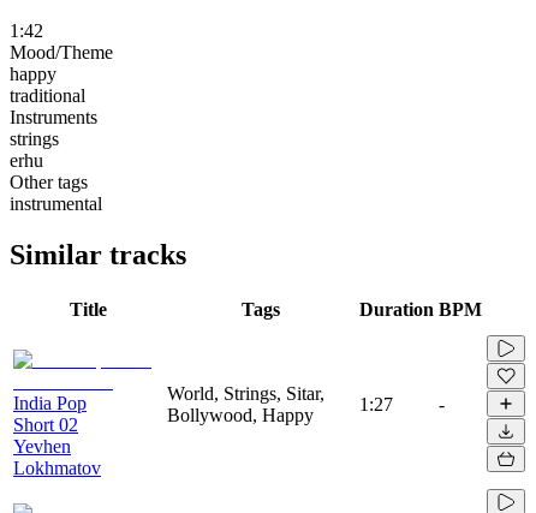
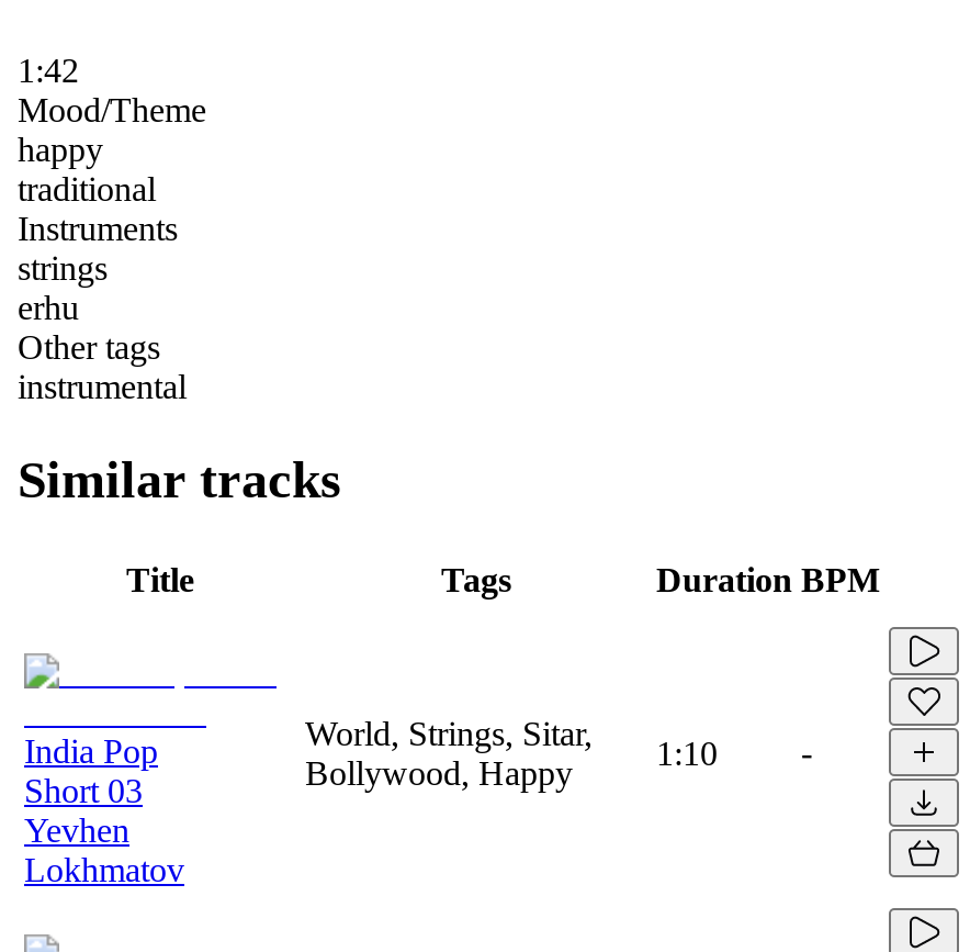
[359,394,393,414] 1:27 -> [656,734,718,771] 1:10
[13,414,78,434] Short 02 -> [24,771,143,808] Short 03

